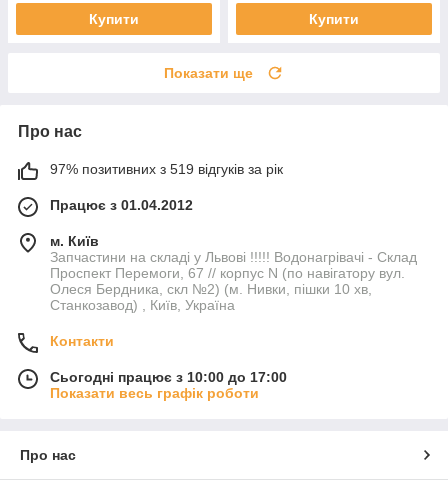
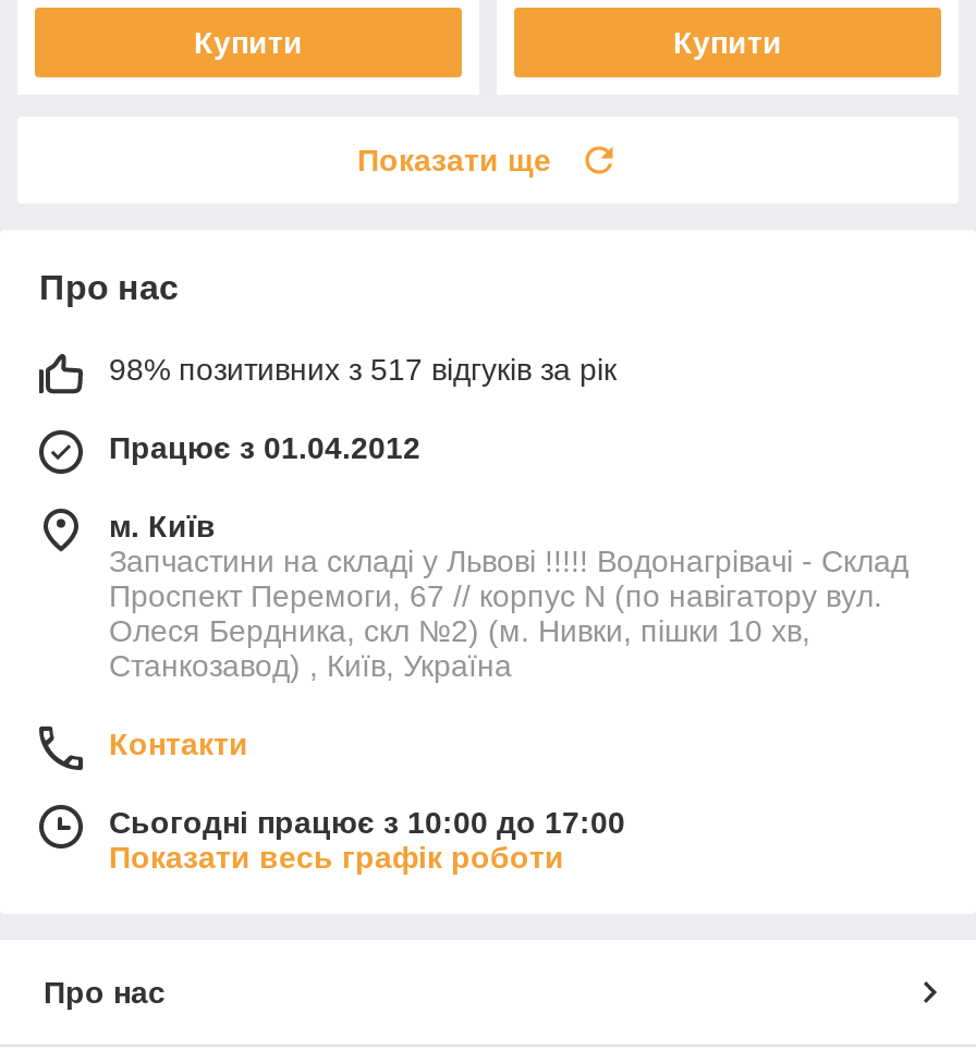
[50,160,283,176] 97% позитивних з 519 відгуків за рік -> [109,351,617,386] 98% позитивних з 517 відгуків за рік

